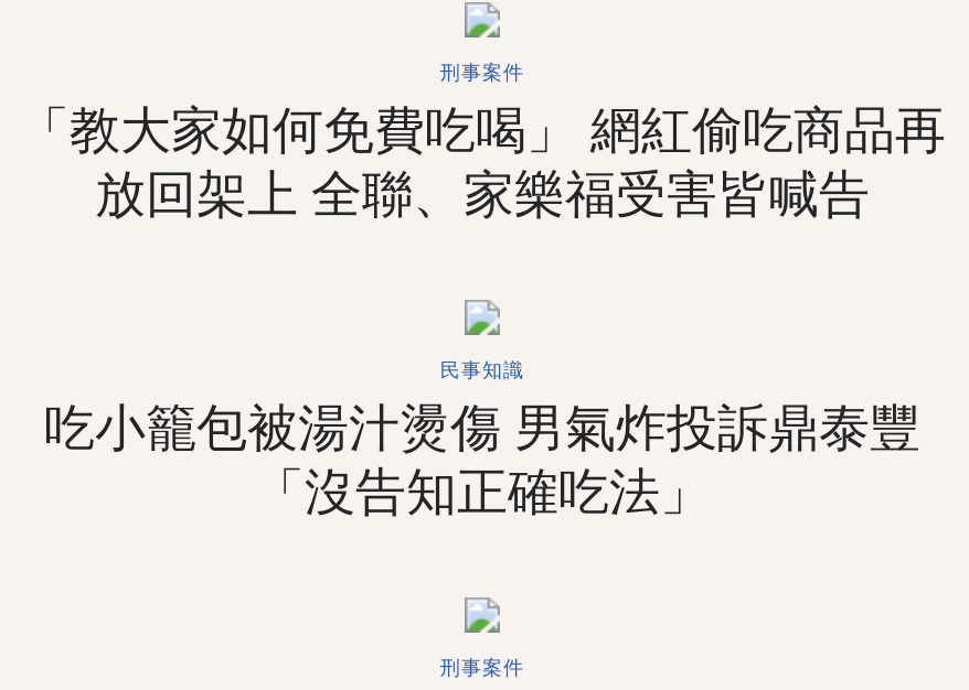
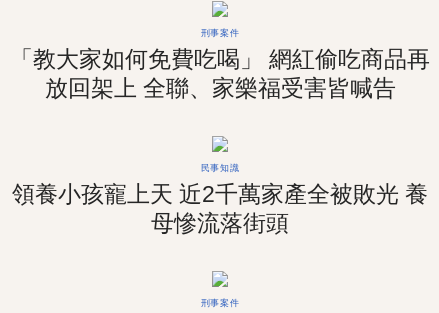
[44,400,920,521] 吃小籠包被湯汁燙傷 男氣炸投訴鼎泰豐 | 「沒告知正確吃法」 -> [12,181,428,236] 領養小孩寵上天 近2千萬家產全被敗光 養 | 母慘流落街頭

